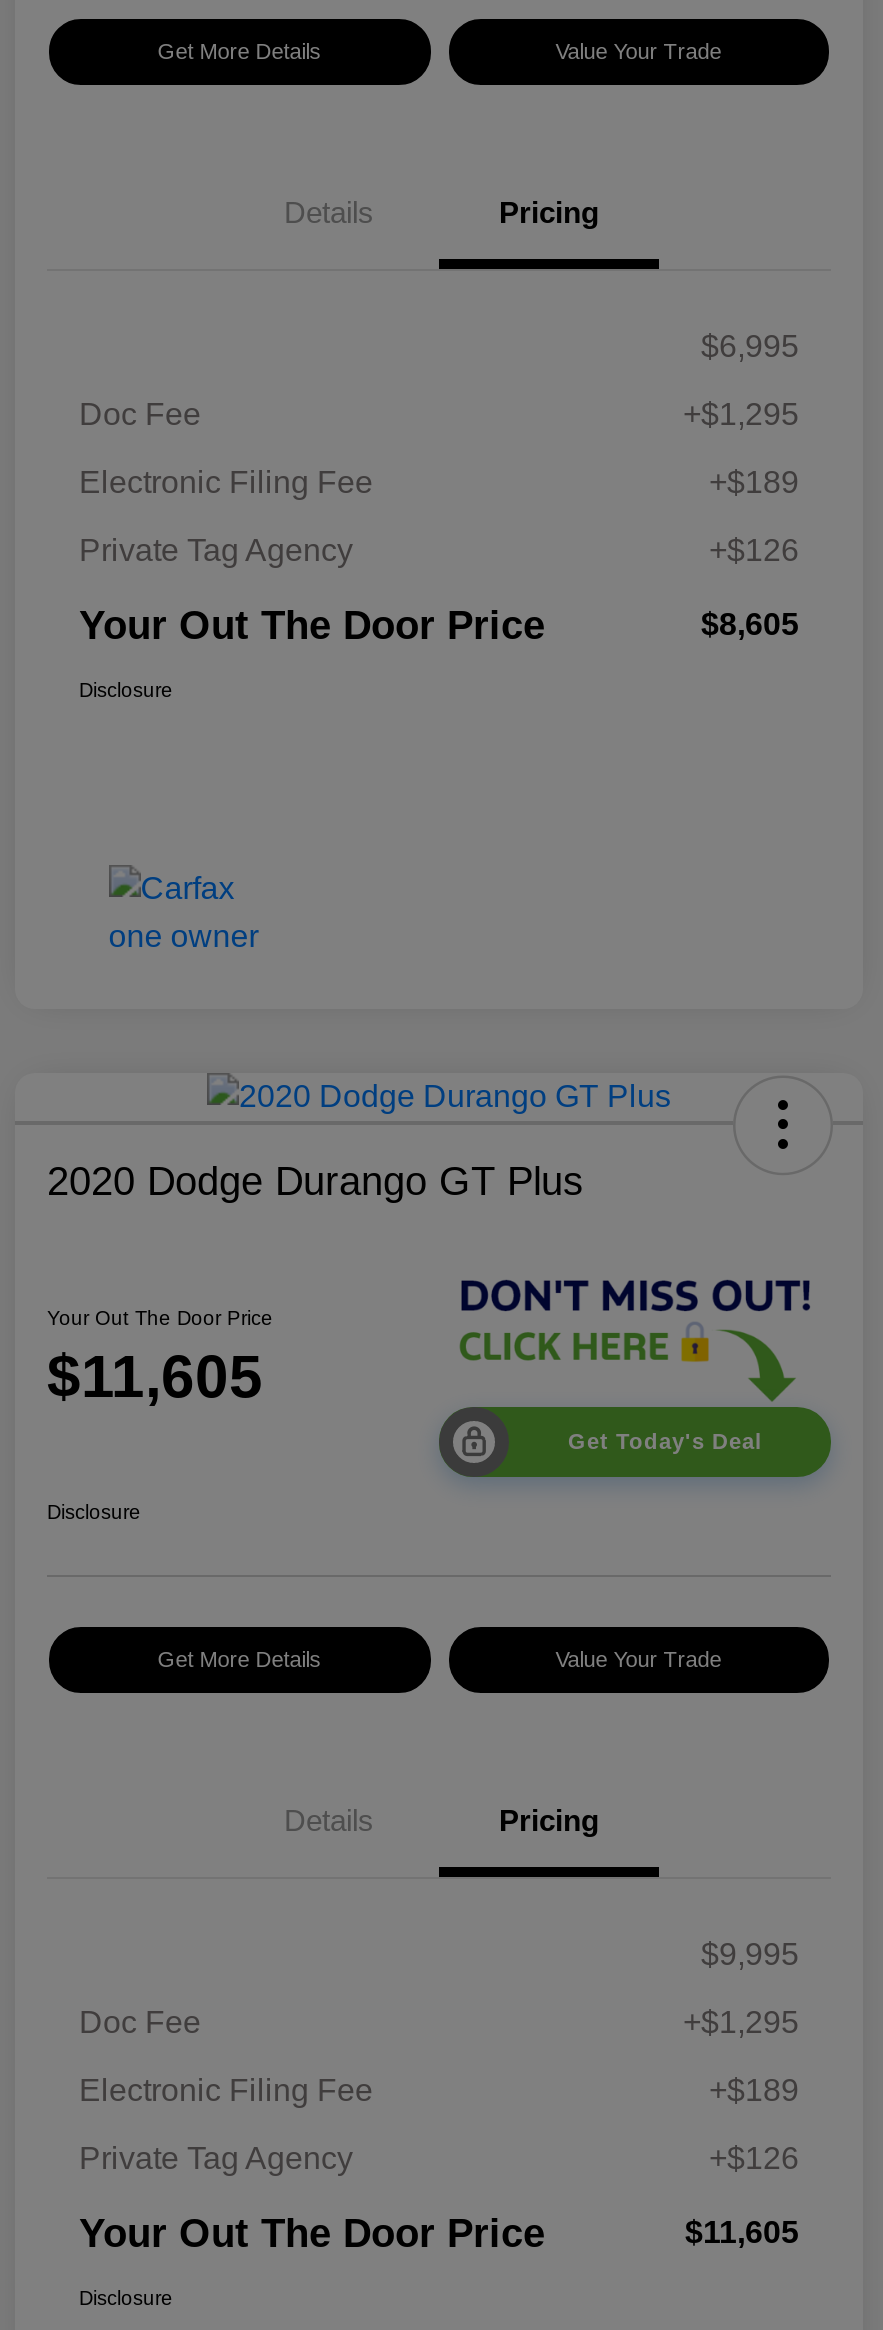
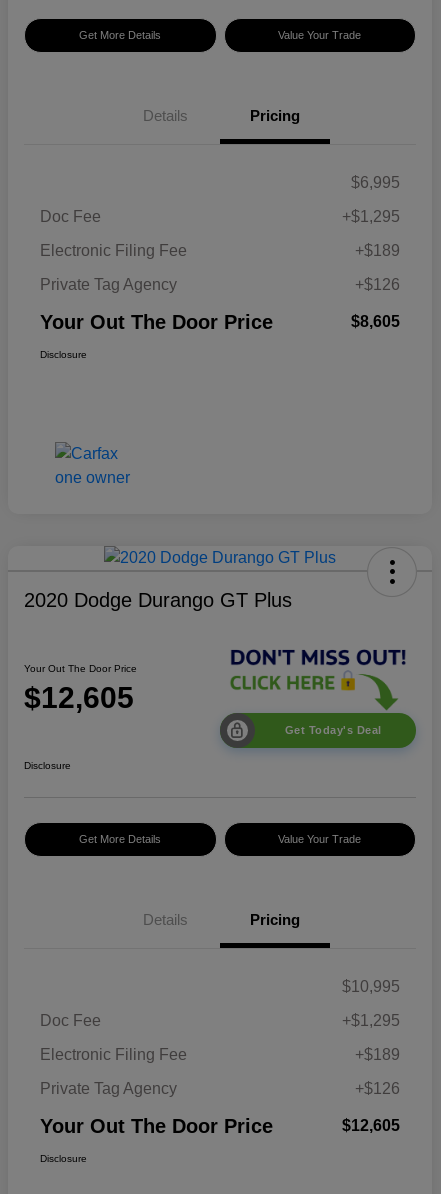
[47,1342,263,1408] $11,605 -> [24,681,134,714] $12,605
[701,1937,799,1971] $9,995 -> [342,978,400,995] $10,995
[685,2215,799,2249] $11,605 -> [342,1117,400,1134] $12,605

